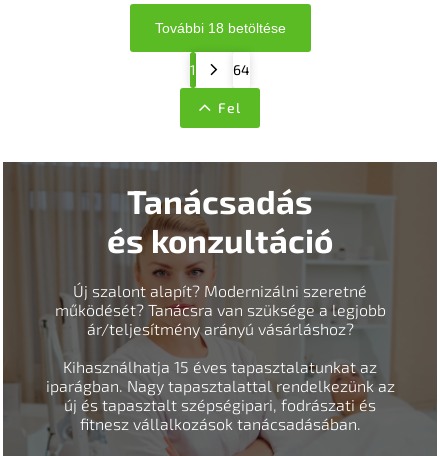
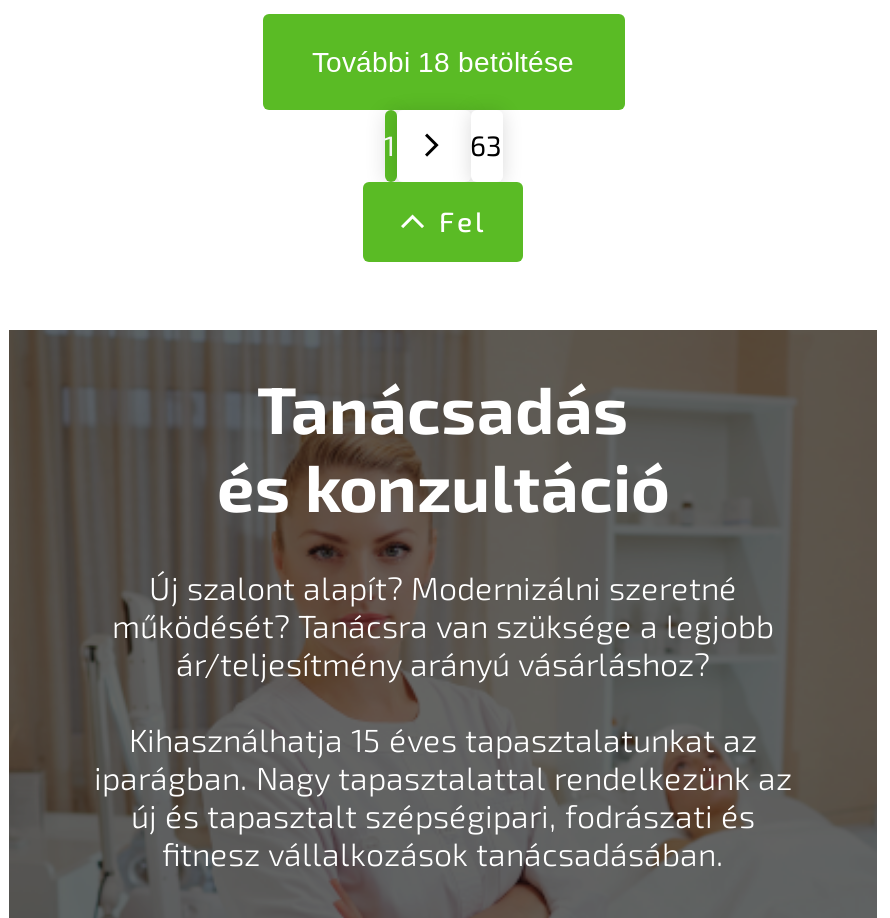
[233,61,250,78] 64 -> [470,128,502,162] 63

